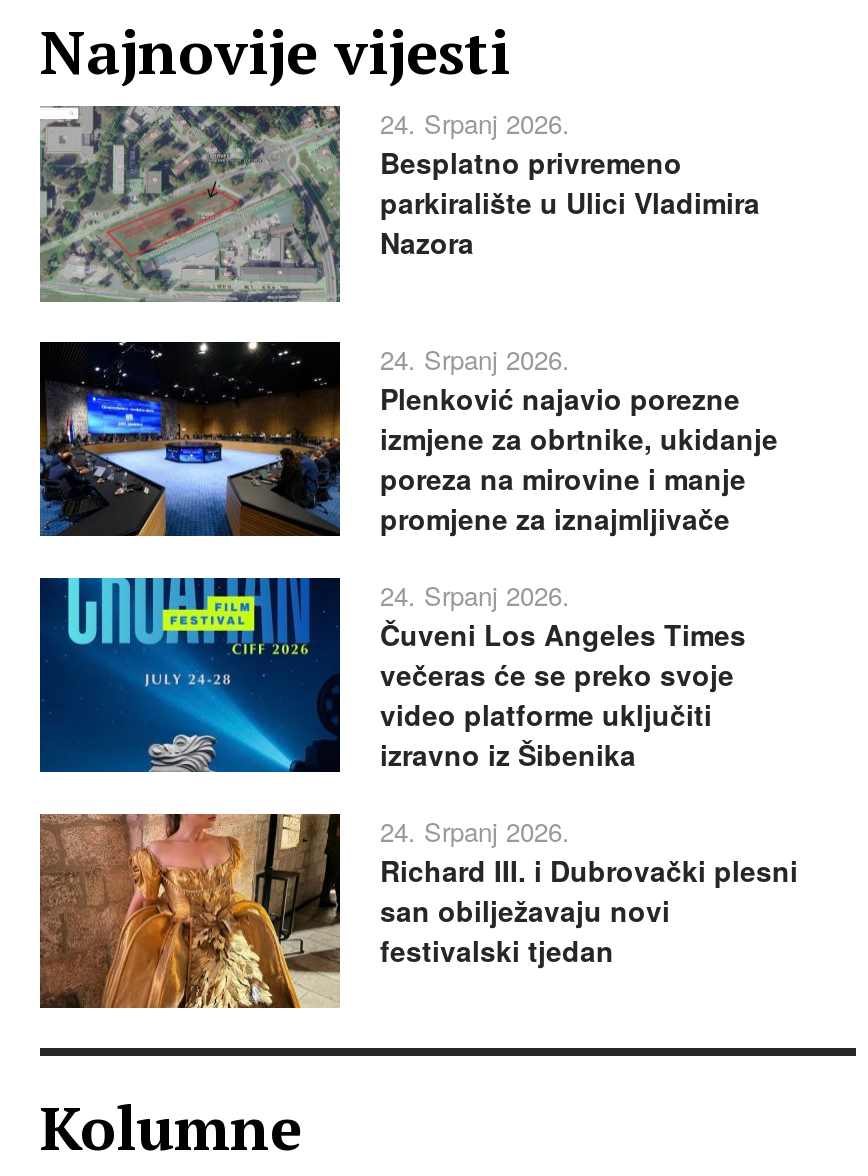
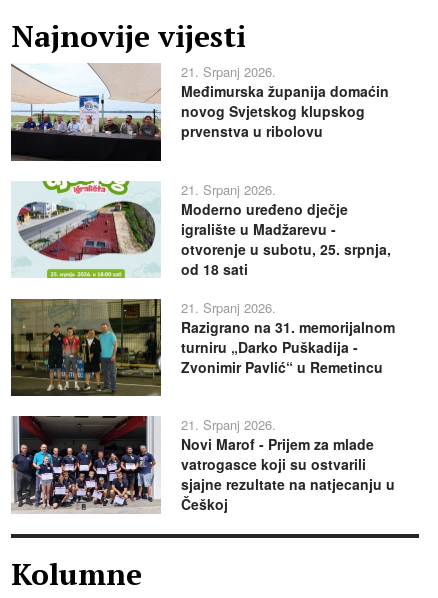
[38,104,760,304] [image] | 24. Srpanj 2026. | Besplatno privremeno | parkiralište u Ulici Vladimira | Nazora -> [10,62,389,161] [image] | 21. Srpanj 2026. | Međimurska županija domaćin | novog Svjetskog klupskog | prvenstva u ribolovu
[38,339,778,538] [image] | 24. Srpanj 2026. | Plenković najavio porezne | izmjene za obrtnike, ukidanje | poreza na mirovine i manje | promjene za iznajmljivače -> [11,180,391,279] [image] | 21. Srpanj 2026. | Moderno uređeno dječje | igralište u Madžarevu - | otvorenje u subotu, 25. srpnja, | od 18 sati
[40,575,746,774] [image] | 24. Srpanj 2026. | Čuveni Los Angeles Times | večeras će se preko svoje | video platforme uključiti | izravno iz Šibenika -> [11,298,395,397] [image] | 21. Srpanj 2026. | Razigrano na 31. memorijalnom | turniru „Darko Puškadija - | Zvonimir Pavlić“ u Remetincu
[38,811,798,1010] [image] | 24. Srpanj 2026. | Richard III. i Dubrovački plesni | san obilježavaju novi | festivalski tjedan -> [11,415,395,514] [image] | 21. Srpanj 2026. | Novi Marof - Prijem za mlade | vatrogasce koji su ostvarili | sjajne rezultate na natjecanju u | Češkoj

